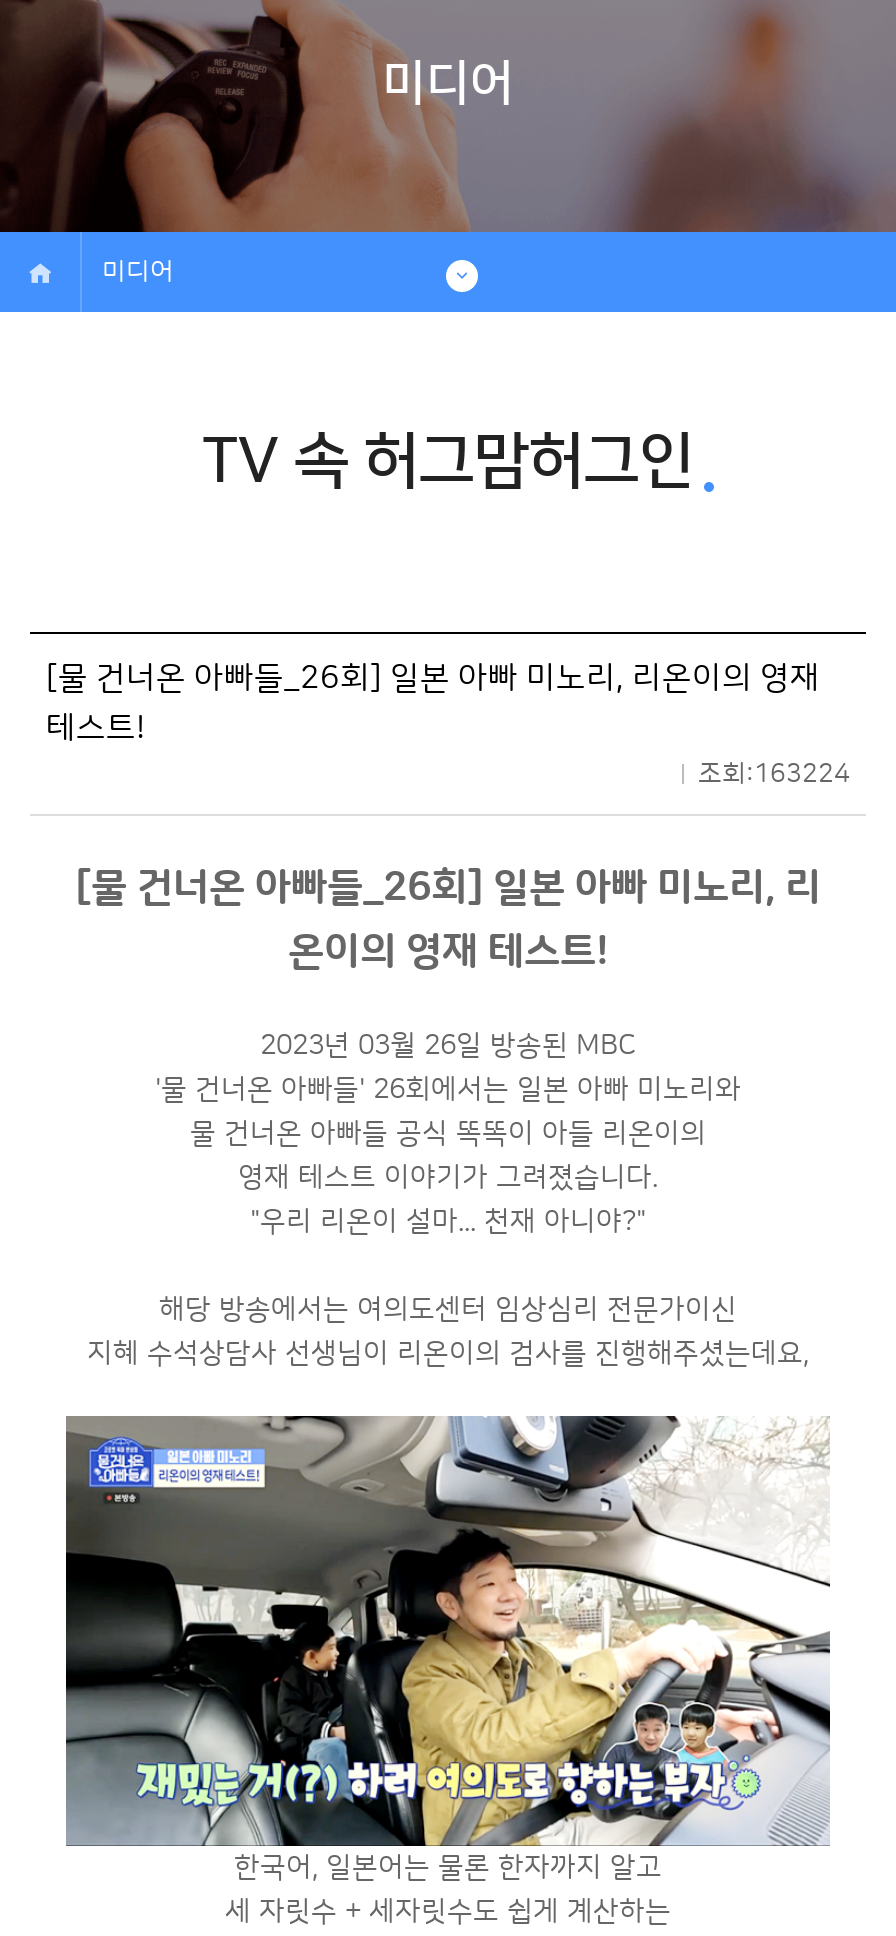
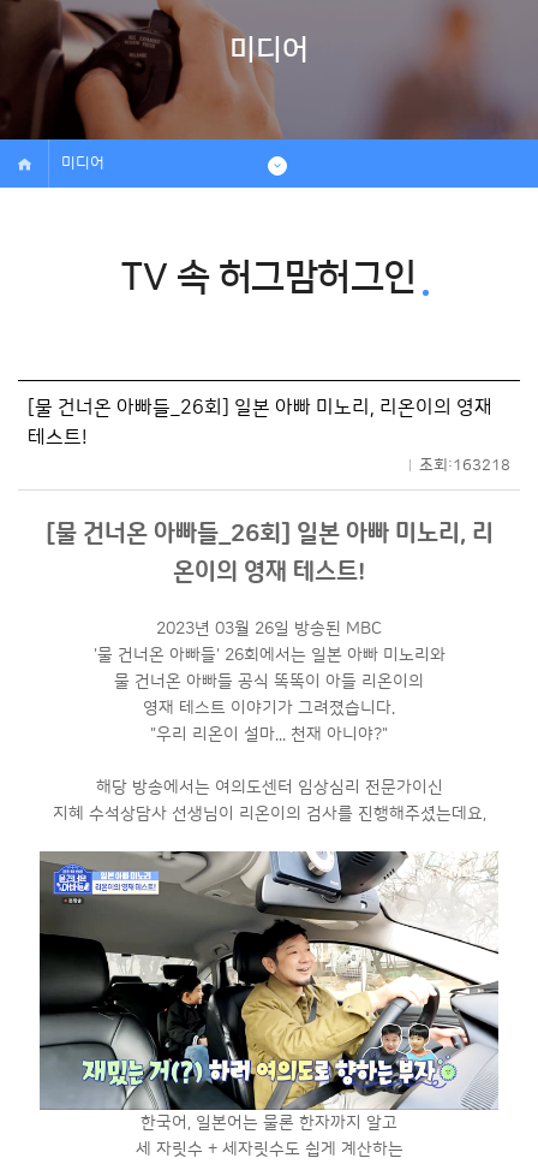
[698,760,850,788] 조회:163224 -> [419,457,510,474] 조회:163218

